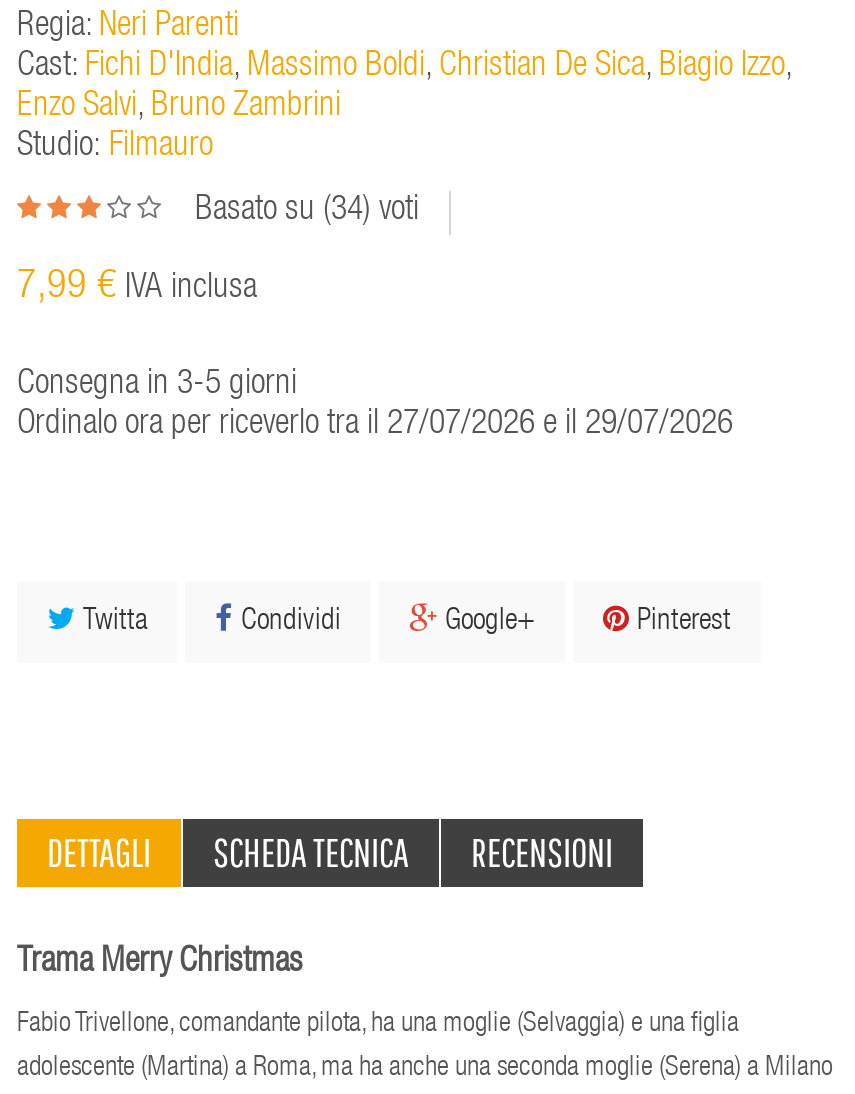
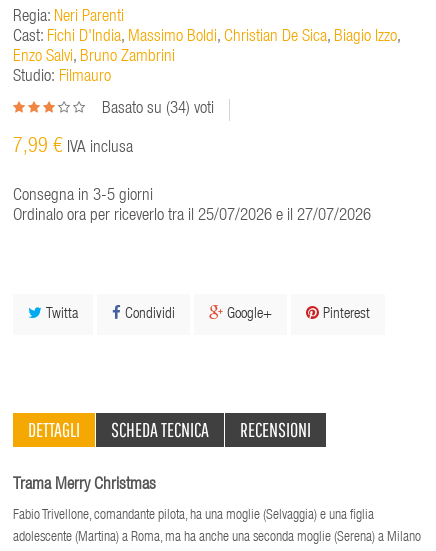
[17,410,733,444] Ordinalo ora per riceverlo tra il 27/07/2026 e il 29/07/2026 -> [13,208,371,225] Ordinalo ora per riceverlo tra il 25/07/2026 e il 27/07/2026

